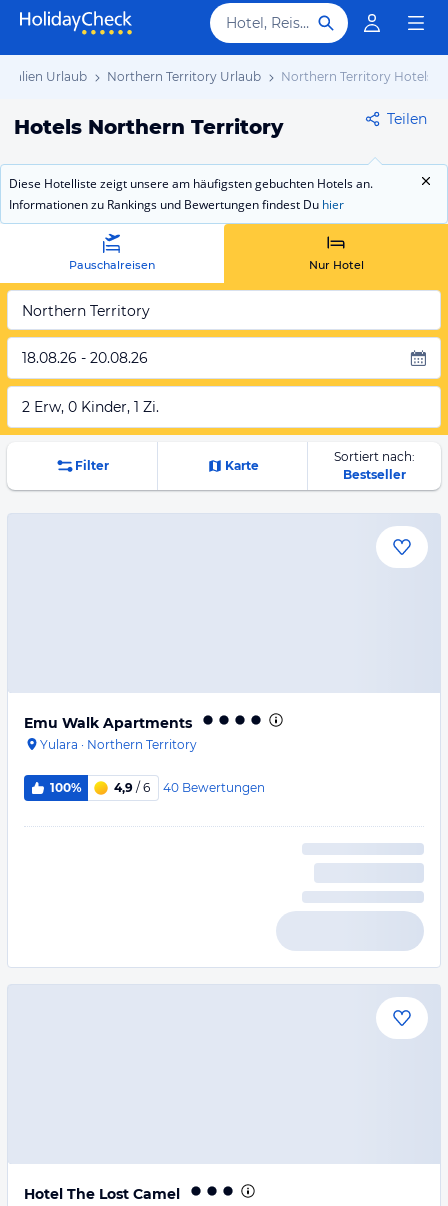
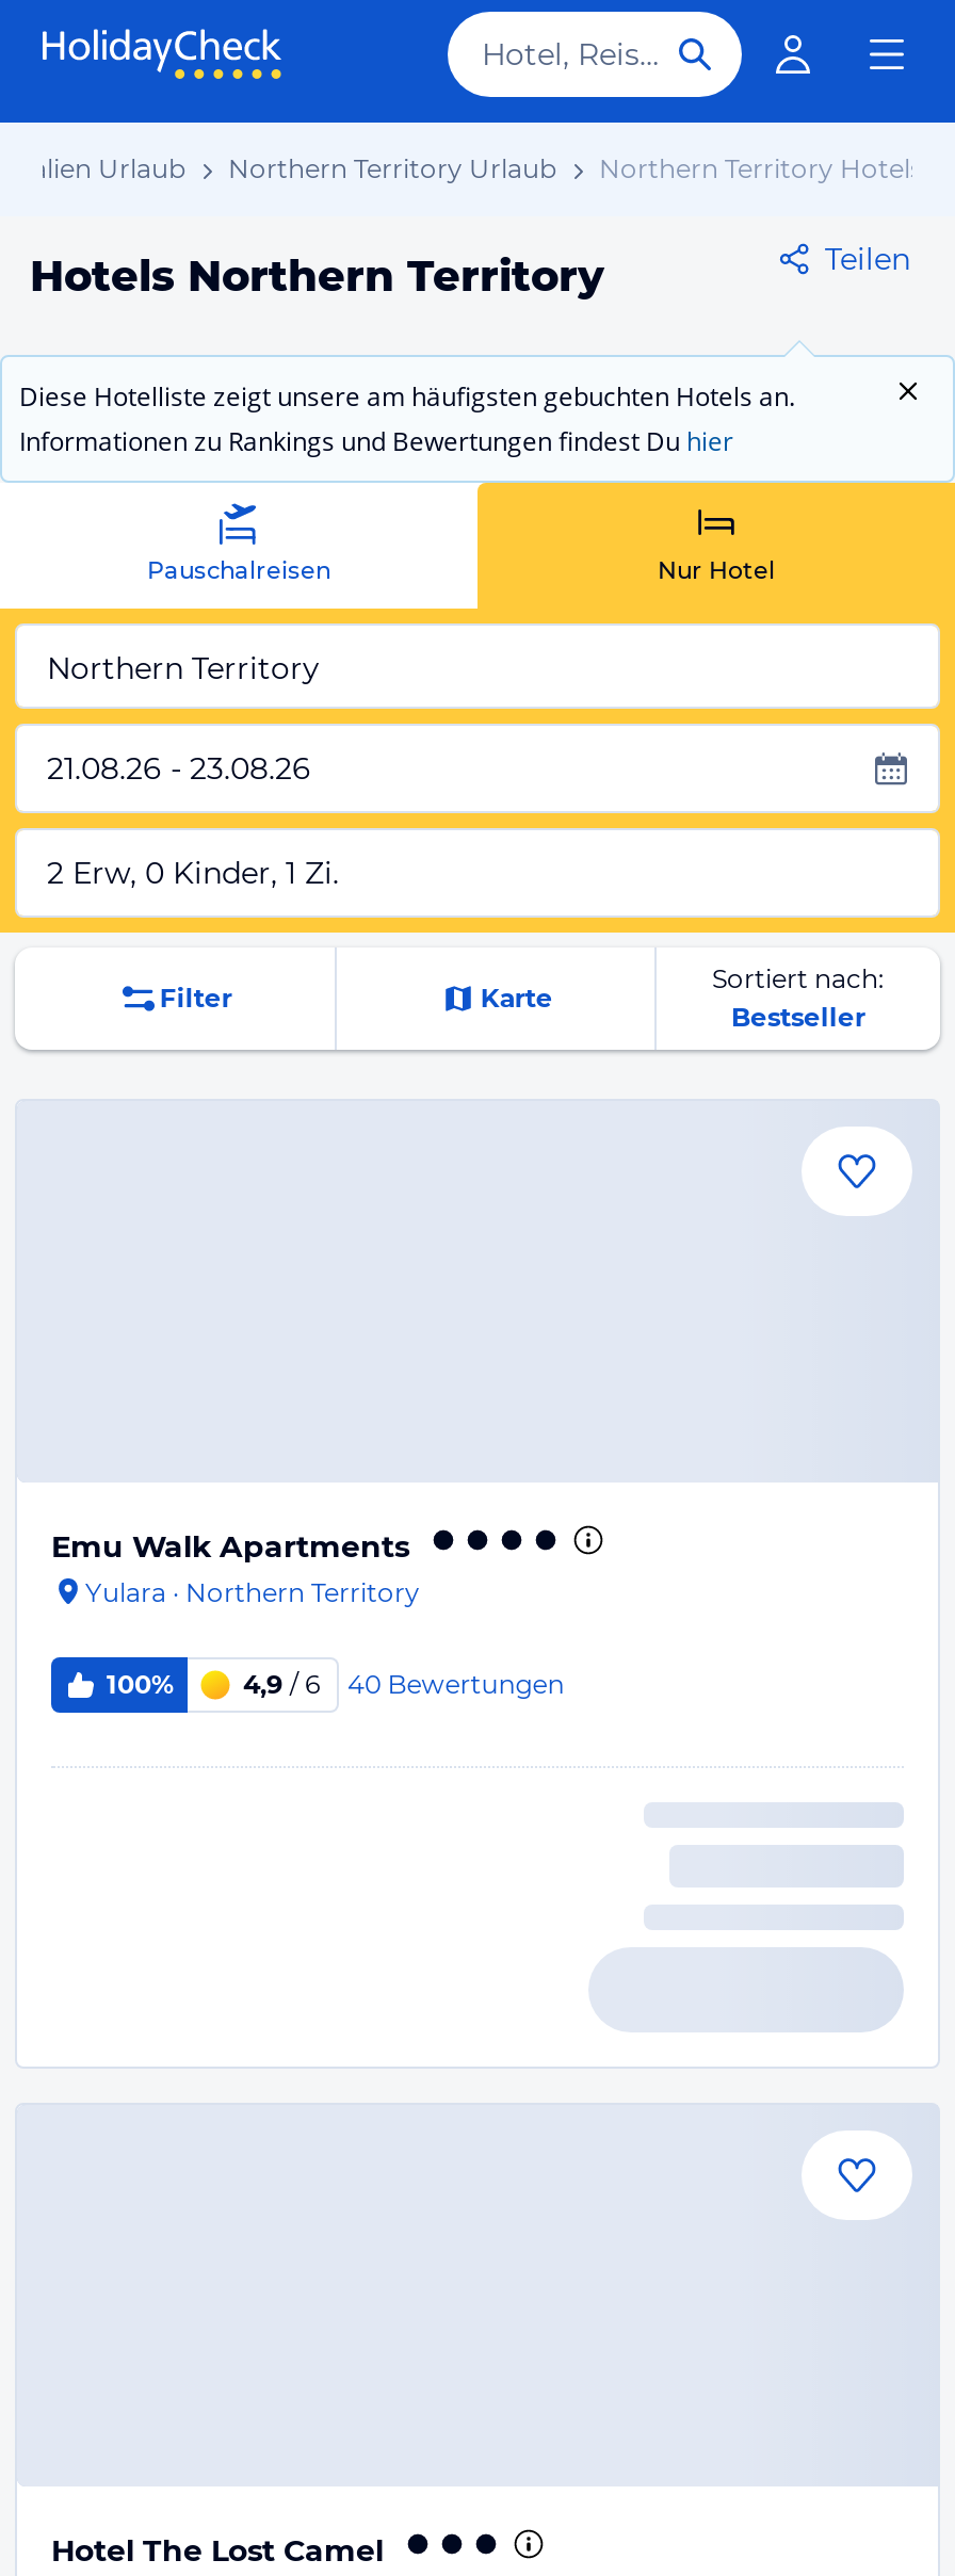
[22,349,148,367] 18.08.26 - 20.08.26 -> [47,749,311,788] 21.08.26 - 23.08.26

